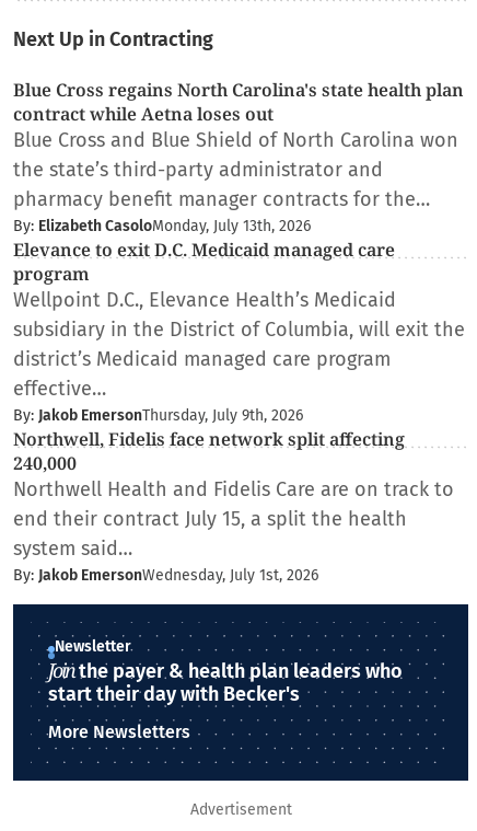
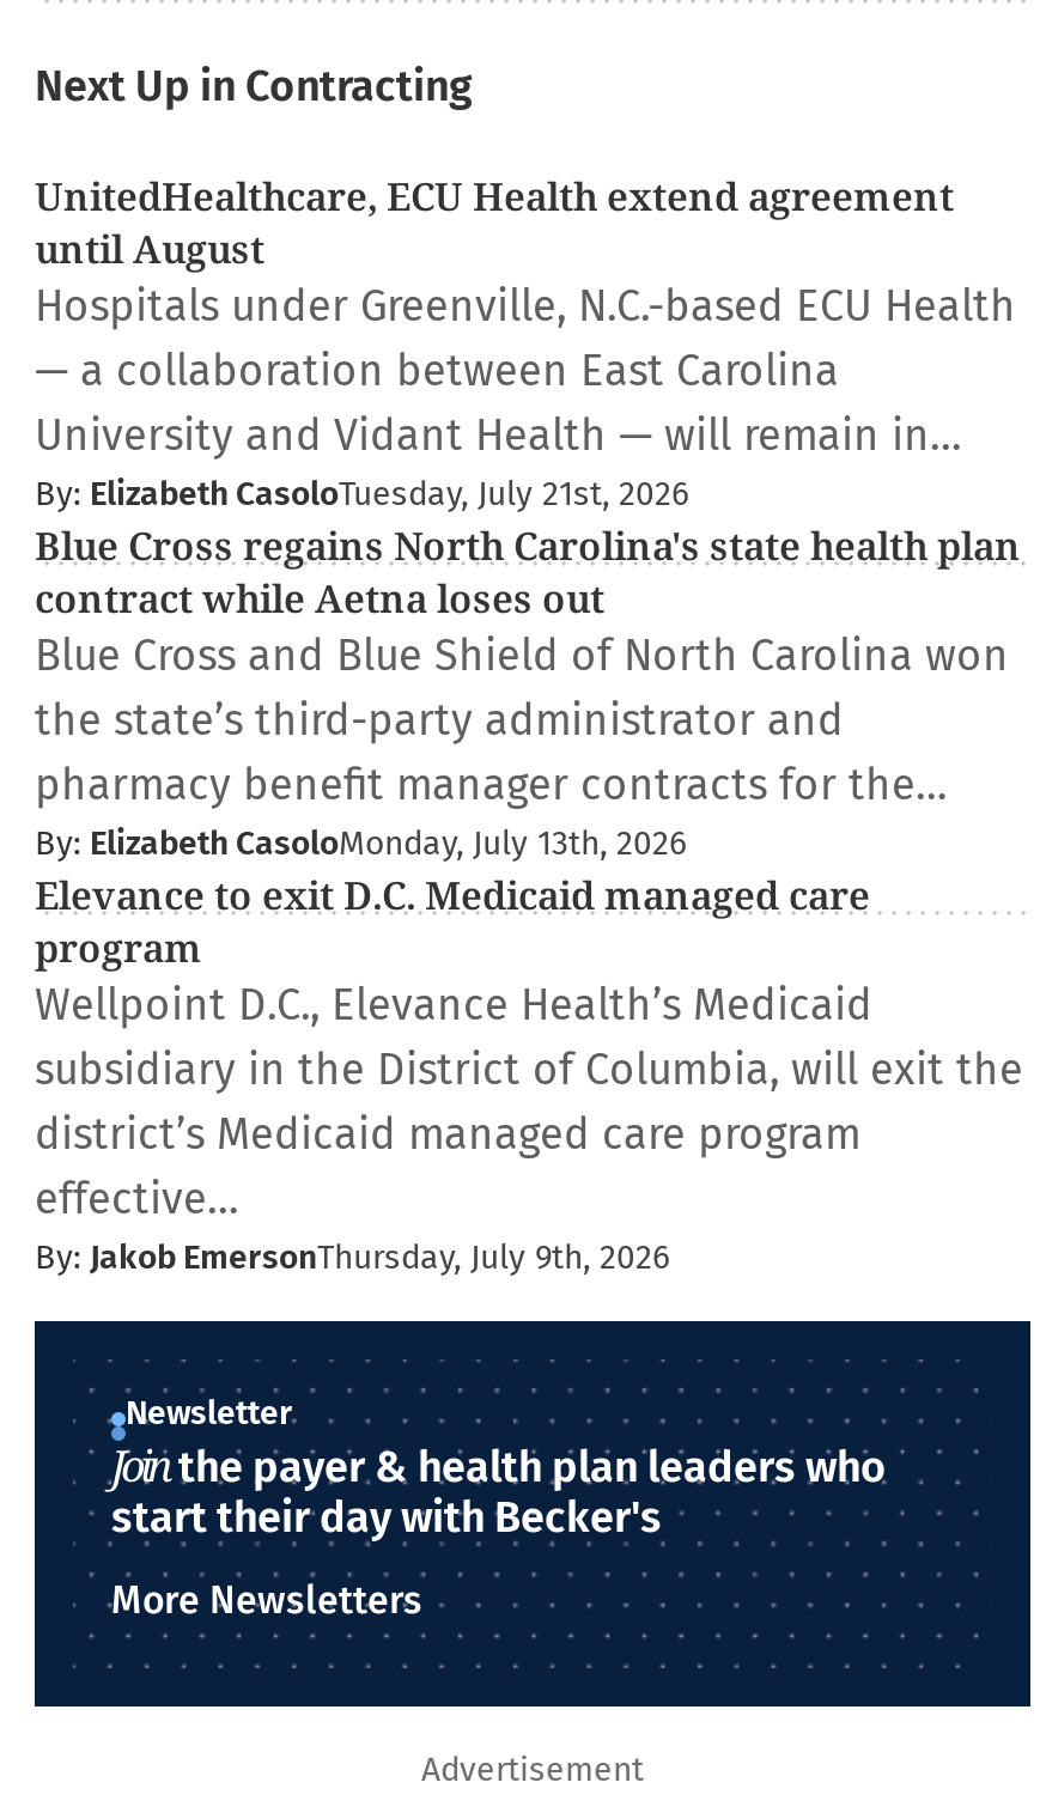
none -> [35,170,1016,515] UnitedHealthcare, ECU Health extend agreement | until August | Hospitals under Greenville, N.C.-based ECU Health | — a collaboration between East Carolina | University and Vidant Health — will remain in… | By: Elizabeth CasoloTuesday, July 21st, 2026
moved [13,78,465,425] -> [35,519,1023,1278]: Blue Cross regains North Carolina's state health plan | contract while Aetna loses out | Blue Cross and Blue Shield of North Carolina won | ... | effective… | By: Jakob EmersonThursday, July 9th, 2026
[13,427,454,585] Northwell, Fidelis face network split affecting | 240,000 | Northwell Health and Fidelis Care are on track to | end their contract July 15, a split the health | system said… | By: Jakob EmersonWednesday, July 1st, 2026 -> none

